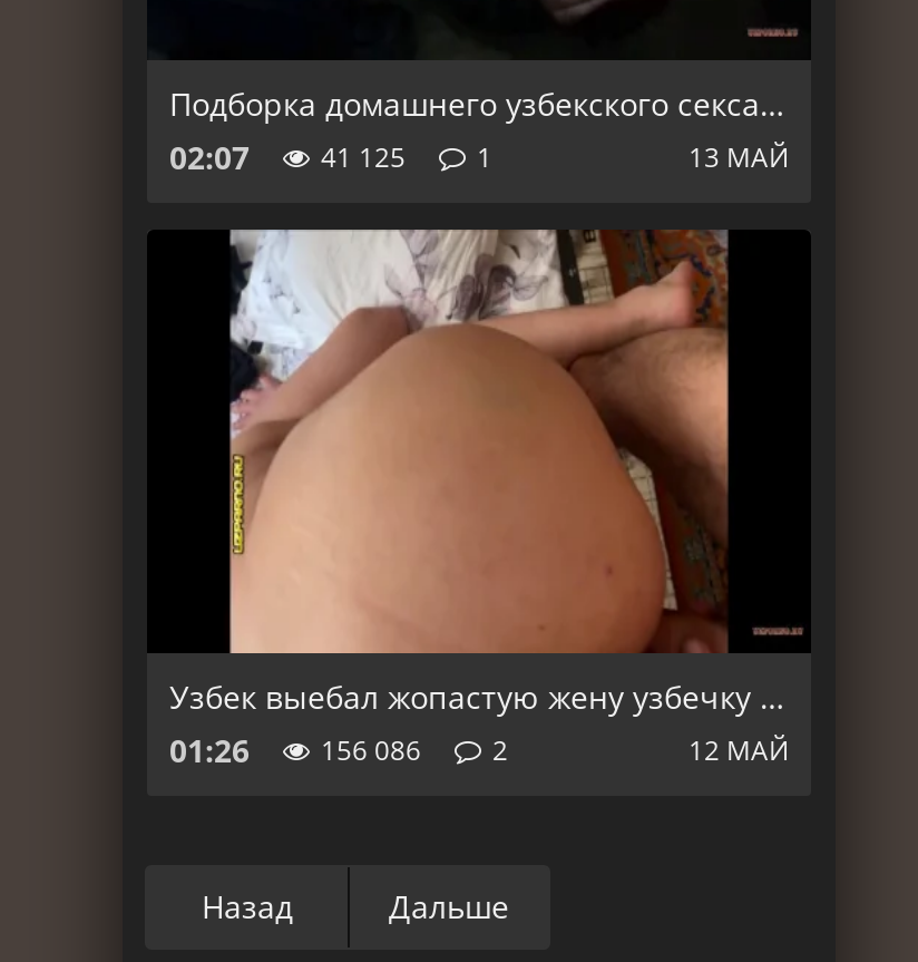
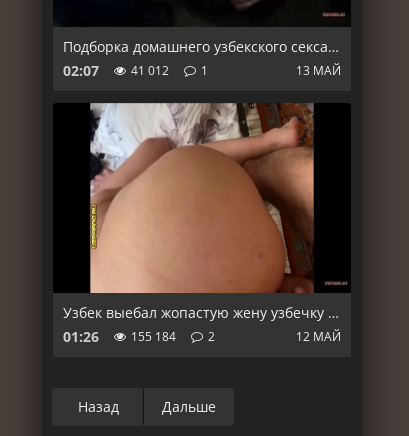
[169,136,492,178] 02:07 41 125 1 -> [63,61,208,80] 02:07 41 012 1
[169,729,508,771] 01:26 156 086 2 -> [63,327,215,346] 01:26 155 184 2

